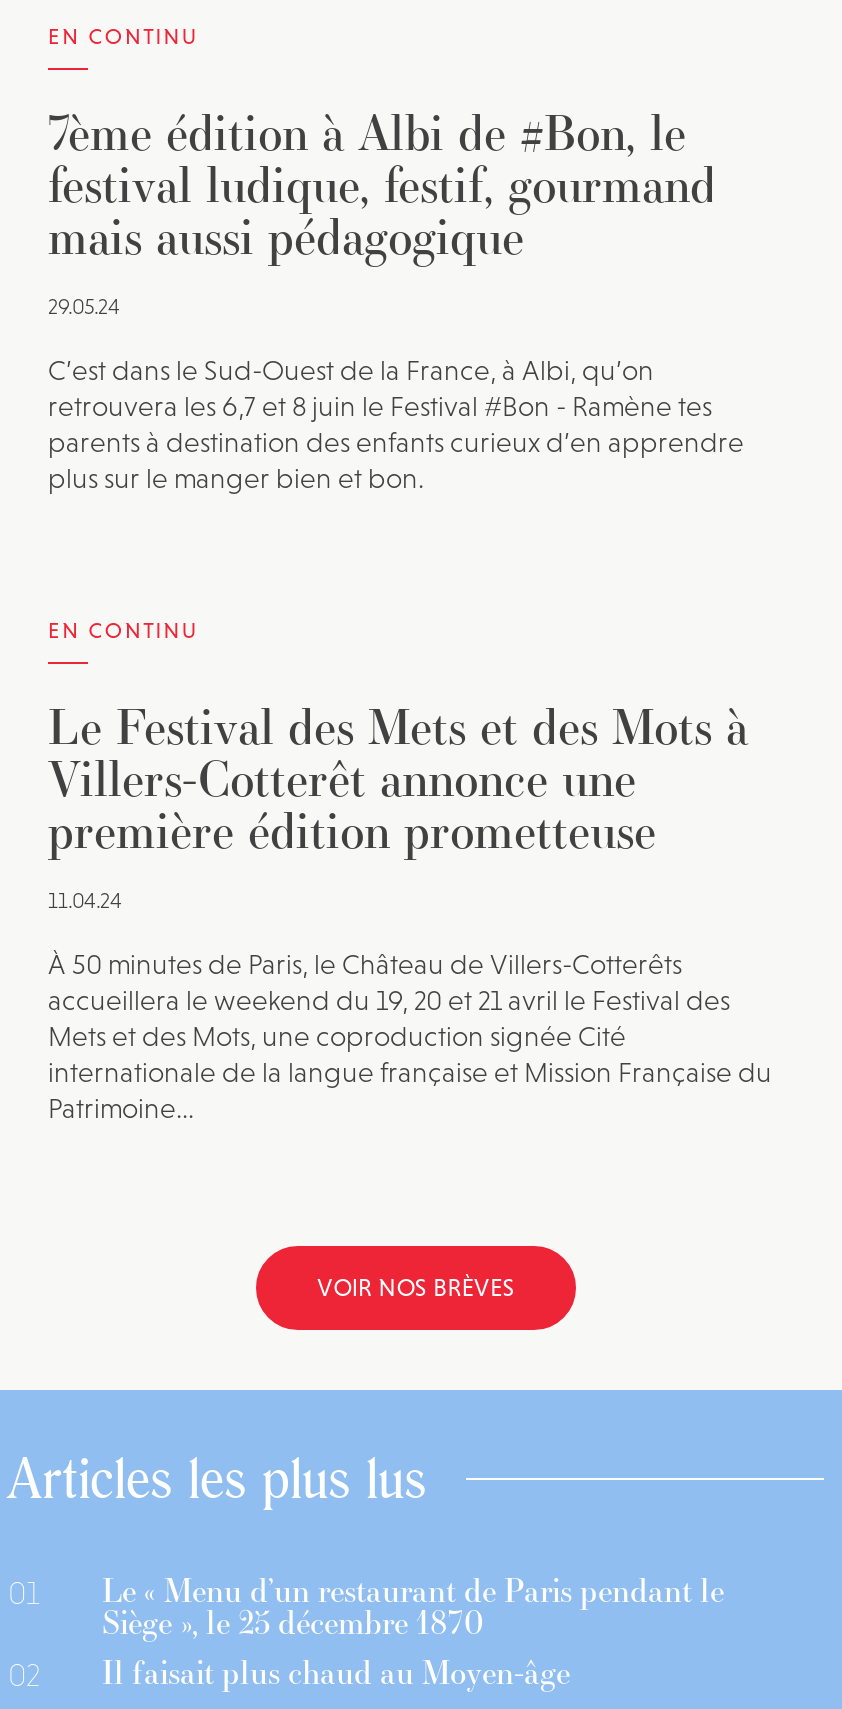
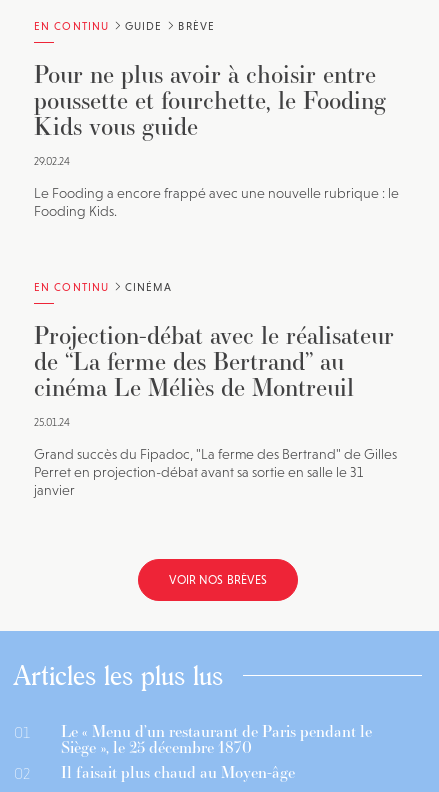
[48,98,744,494] 7ème édition à Albi de #Bon, le | festival ludique, festif, gourmand | mais aussi pédagogique | 29.05.24 | C’est dans le Sud-Ouest de la France, à Albi, qu’on | retrouvera les 6,7 et 8 juin le Festival #Bon - Ramène tes | parents à destination des enfants curieux d’en apprendre | plus sur le manger bien et bon. -> [34,20,399,219] GUIDE | BRÈVE | Pour ne plus avoir à choisir entre | poussette et fourchette, le Fooding | Kids vous guide | 29.02.24 | Le Fooding a encore frappé avec une nouvelle rubrique : le | Fooding Kids.
[48,692,772,1124] Le Festival des Mets et des Mots à | Villers-Cotterêt annonce une | première édition prometteuse | 11.04.24 | À 50 minutes de Paris, le Château de Villers-Cotterêts | accueillera le weekend du 19, 20 et 21 avril le Festival des | Mets et des Mots, une coproduction signée Cité | internationale de la langue française et Mission Française du | Patrimoine... -> [34,281,397,498] CINÉMA | Projection-débat avec le réalisateur | de “La ferme des Bertrand” au | cinéma Le Méliès de Montreuil | 25.01.24 | Grand succès du Fipadoc, "La ferme des Bertrand" de Gilles | Perret en projection-débat avant sa sortie en salle le 31 | janvier

